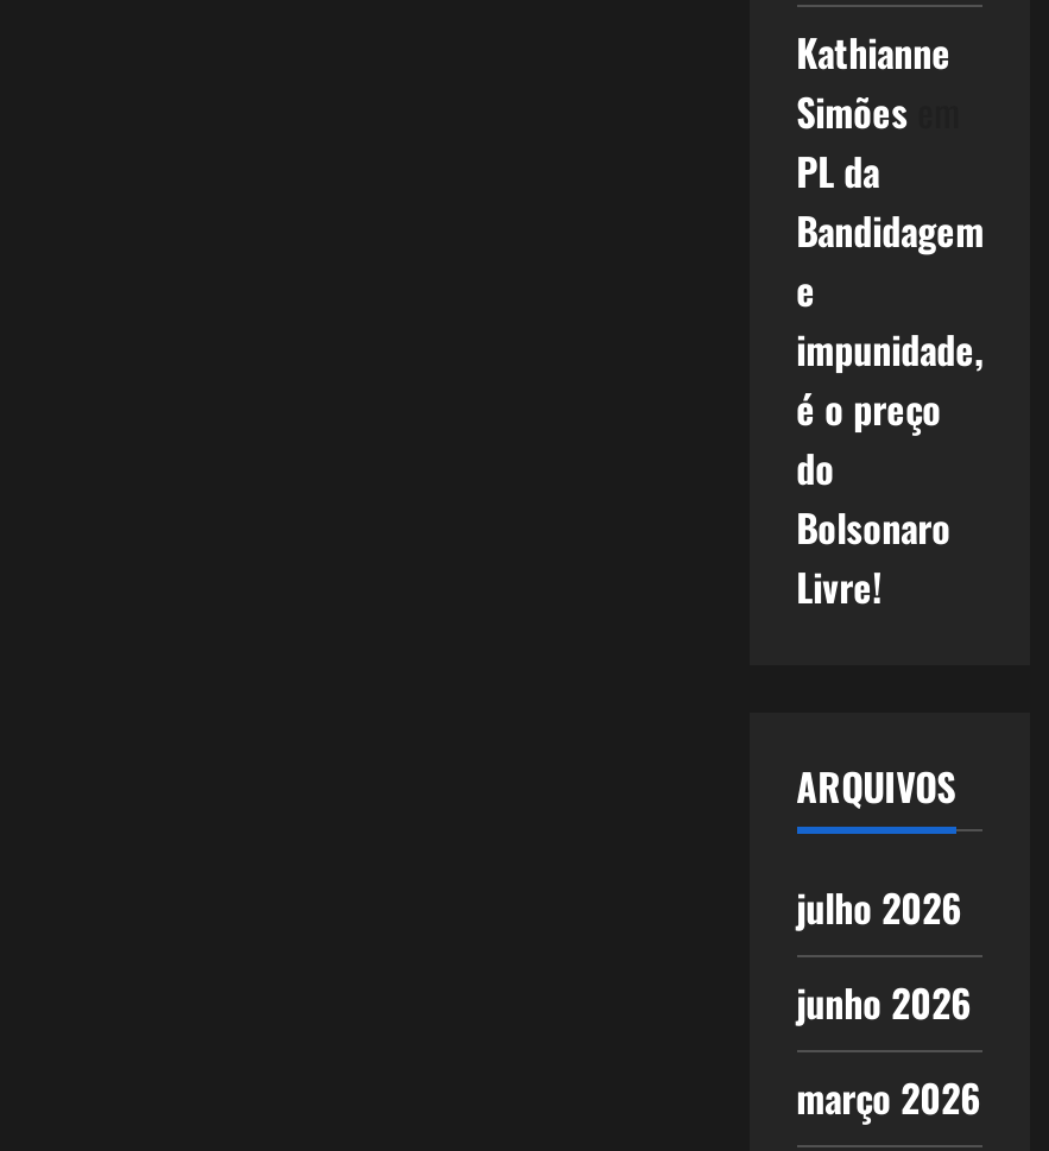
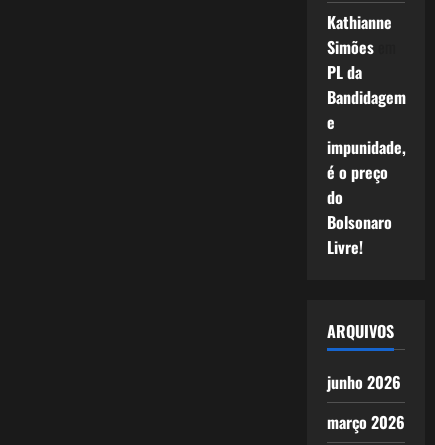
[796,879,963,936] julho 2026 -> none

